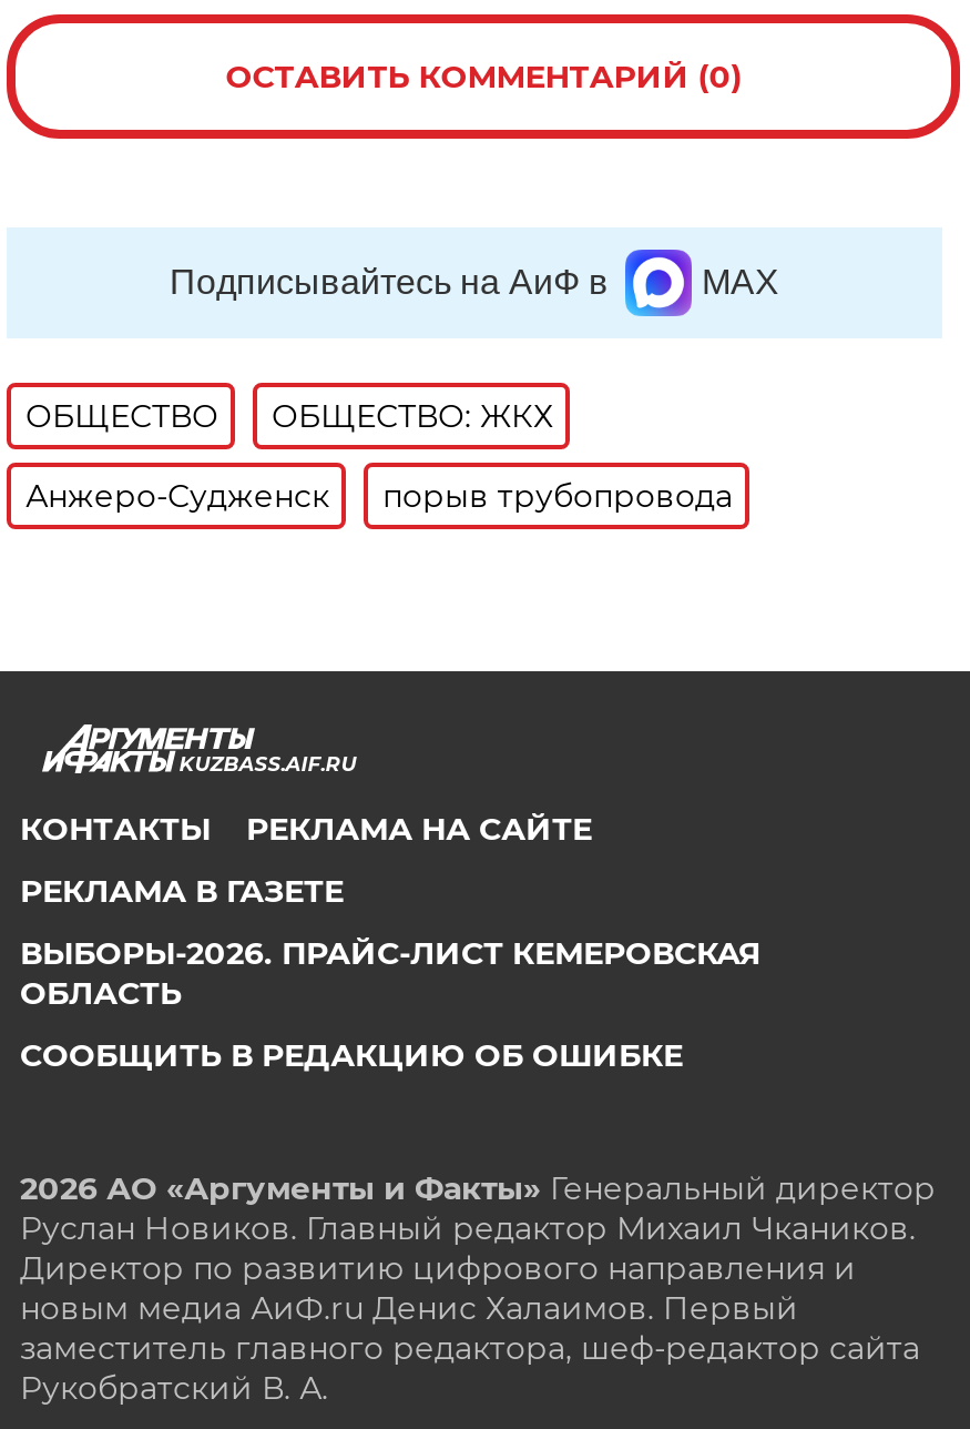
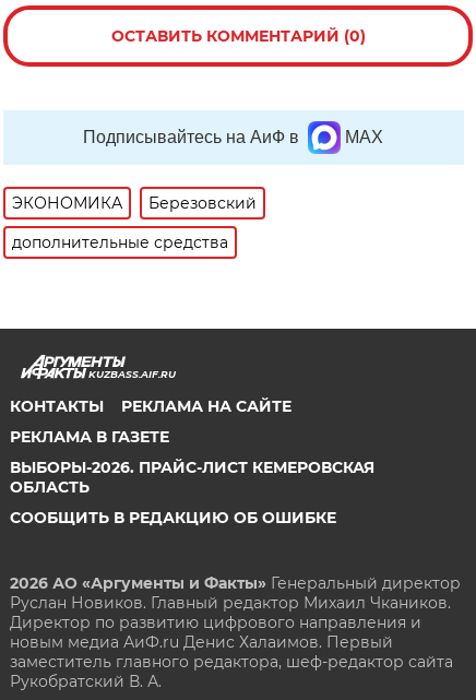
[25,396,553,436] ОБЩЕСТВО | ОБЩЕСТВО: ЖКХ -> [12,193,257,213] ЭКОНОМИКА | Березовский
[25,476,733,516] Анжеро-Судженск | порыв трубопровода -> [12,232,229,252] дополнительные средства

